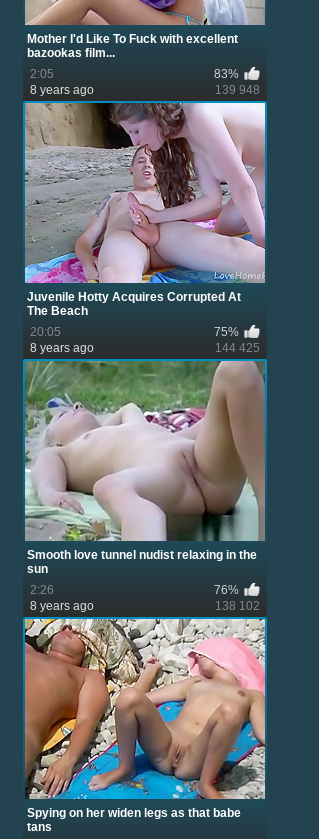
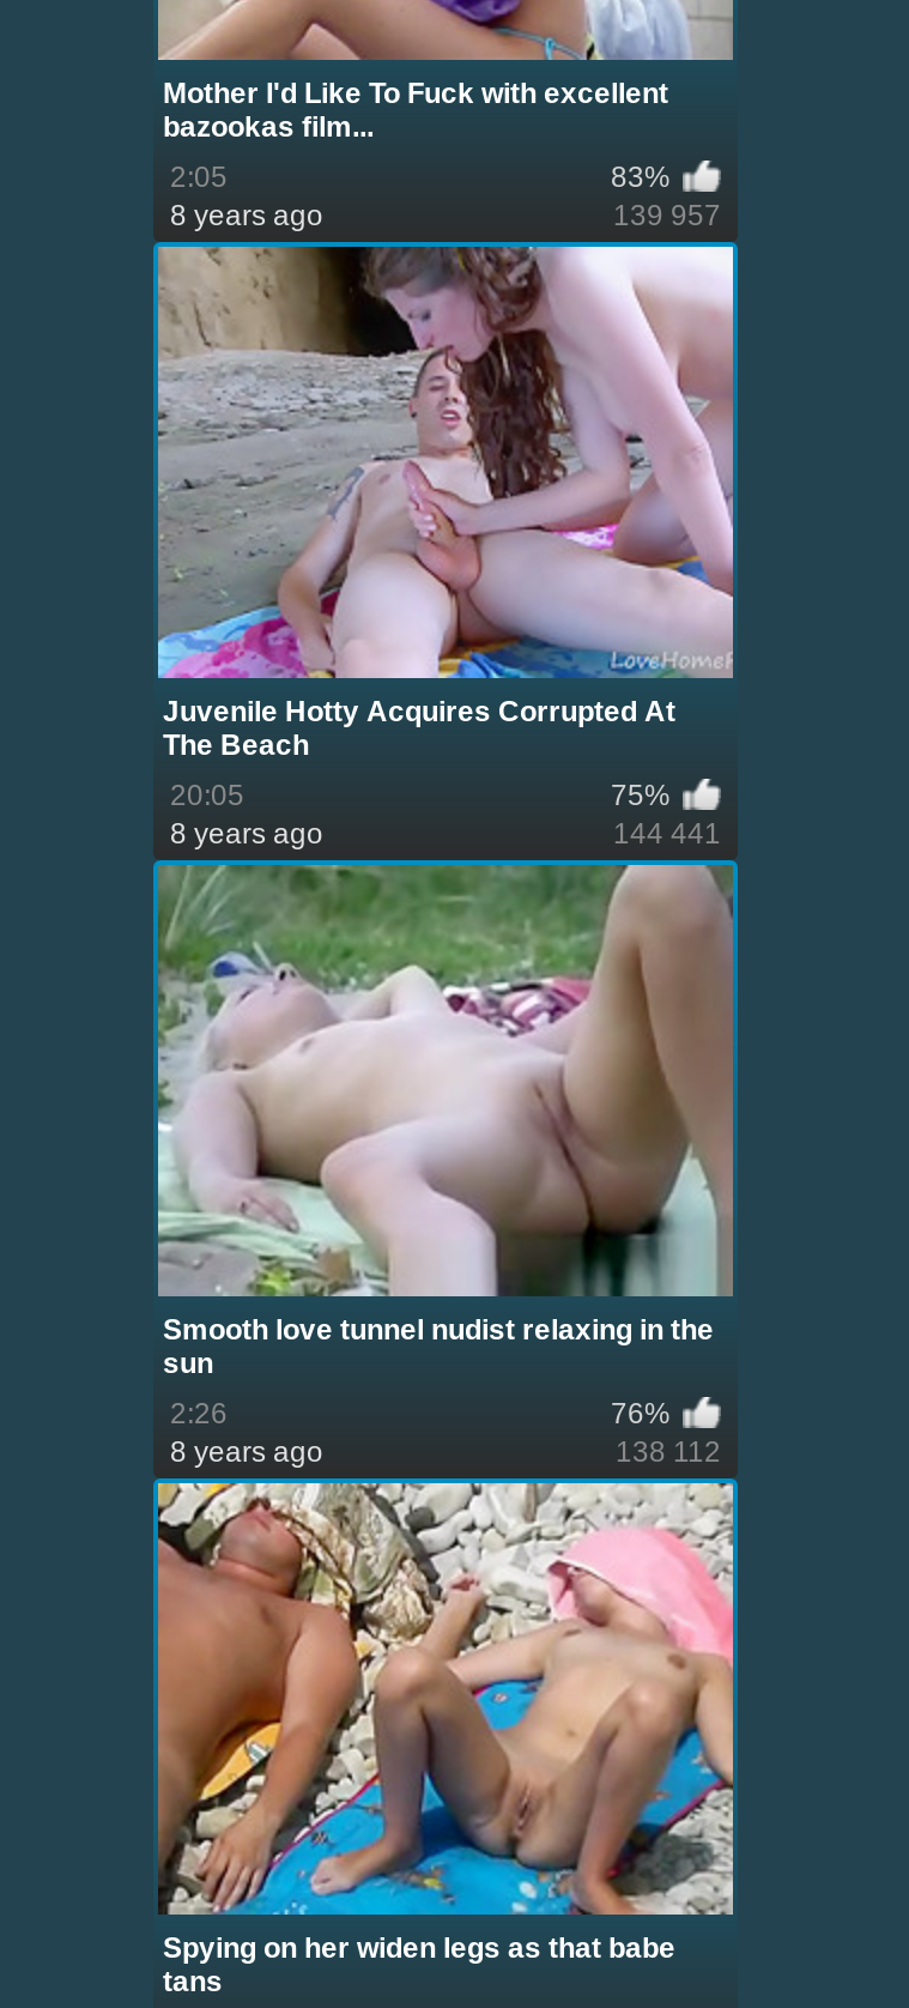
[215,83,260,97] 139 948 -> [613,198,721,232] 139 957
[215,341,260,355] 144 425 -> [613,817,721,850] 144 441
[215,599,260,613] 138 102 -> [616,1435,721,1468] 138 112

